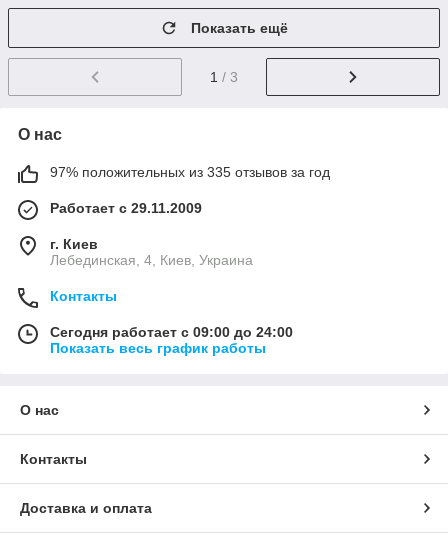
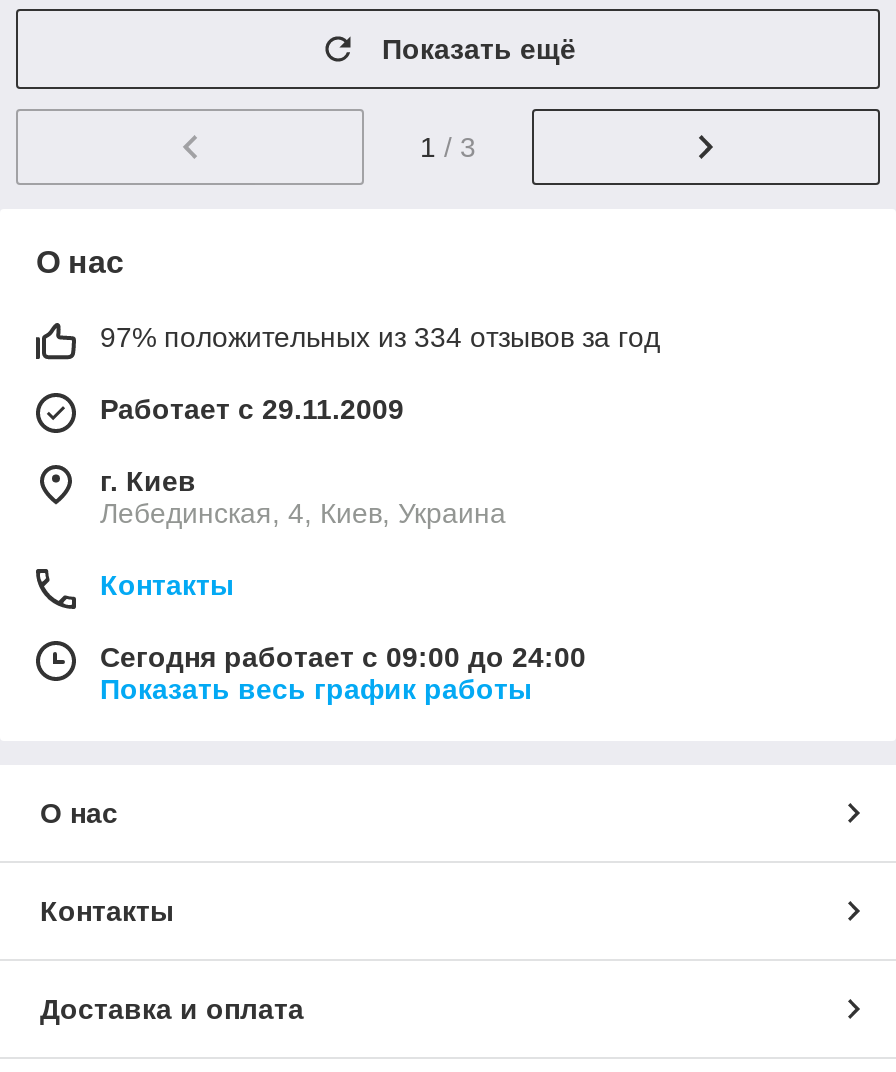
[50,164,330,180] 97% положительных из 335 отзывов за год -> [100,321,660,353] 97% положительных из 334 отзывов за год

